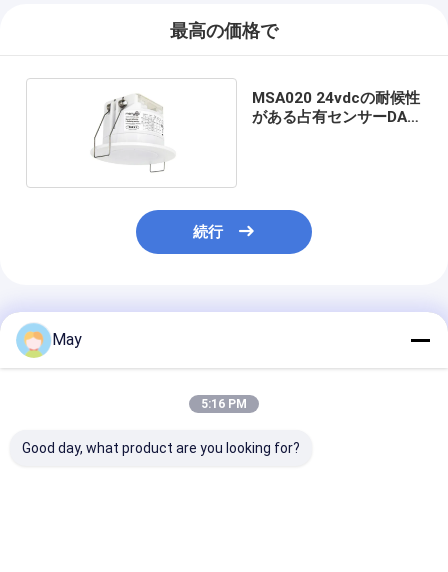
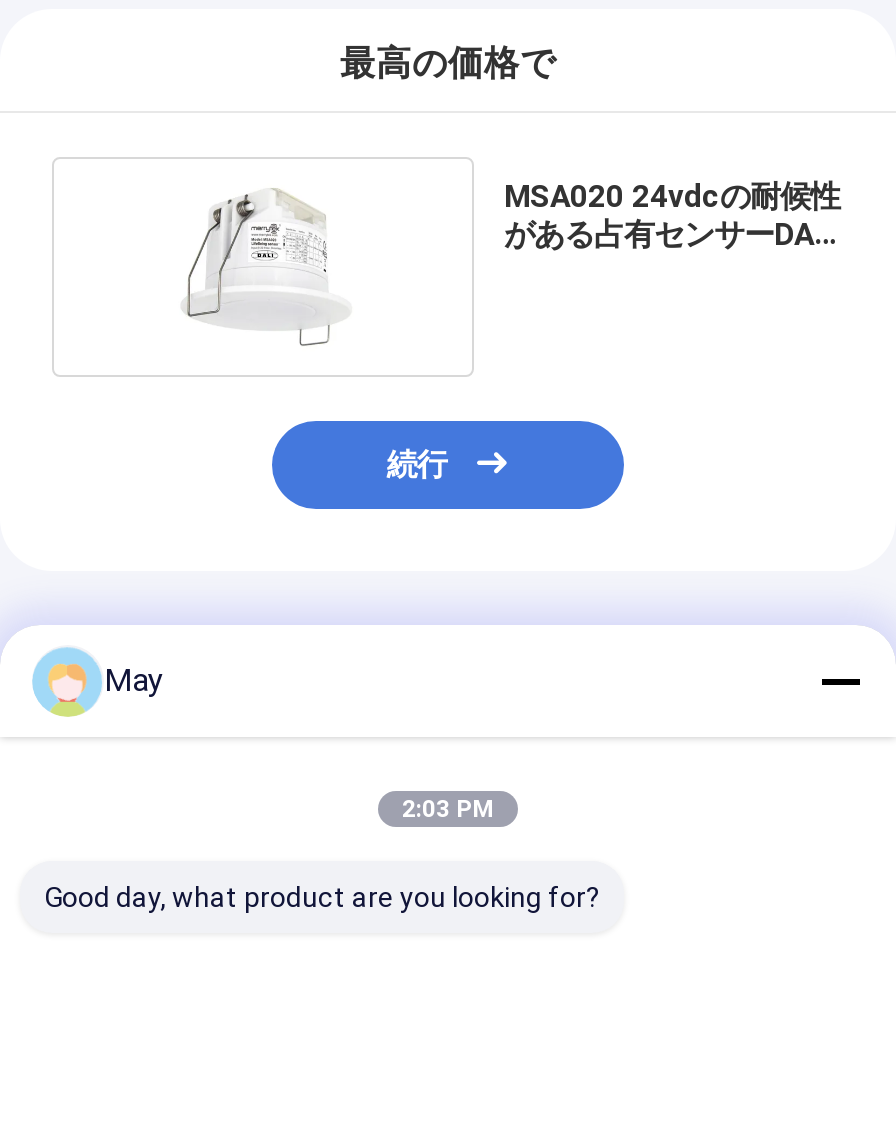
[201,397,247,411] 5:16 PM -> [402,795,494,823] 2:03 PM

